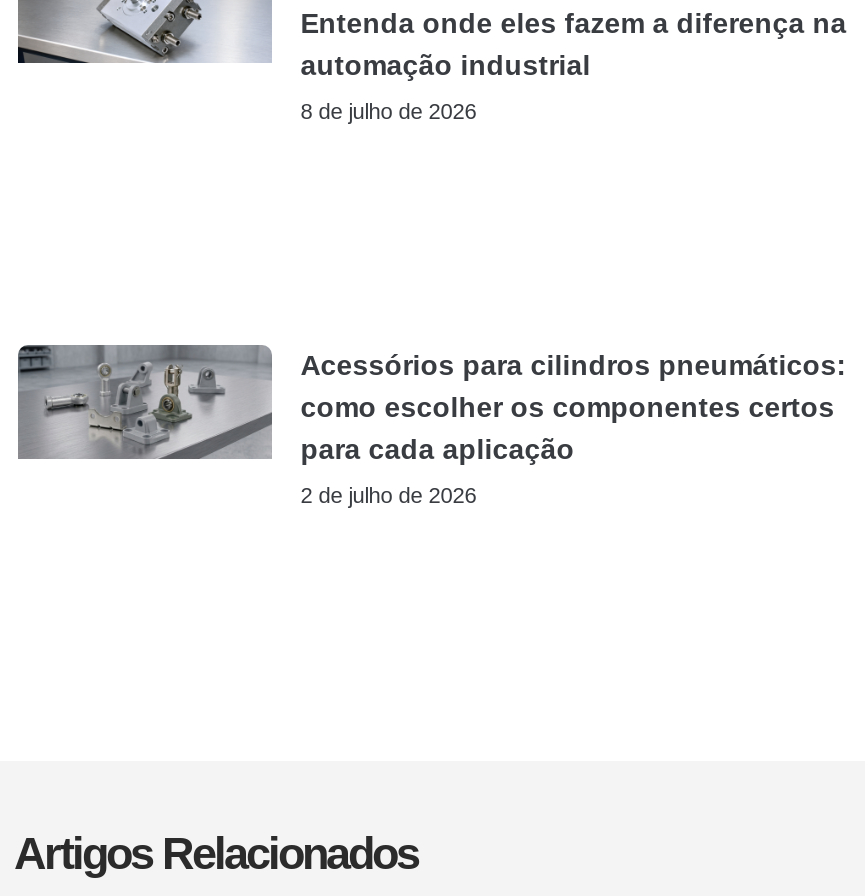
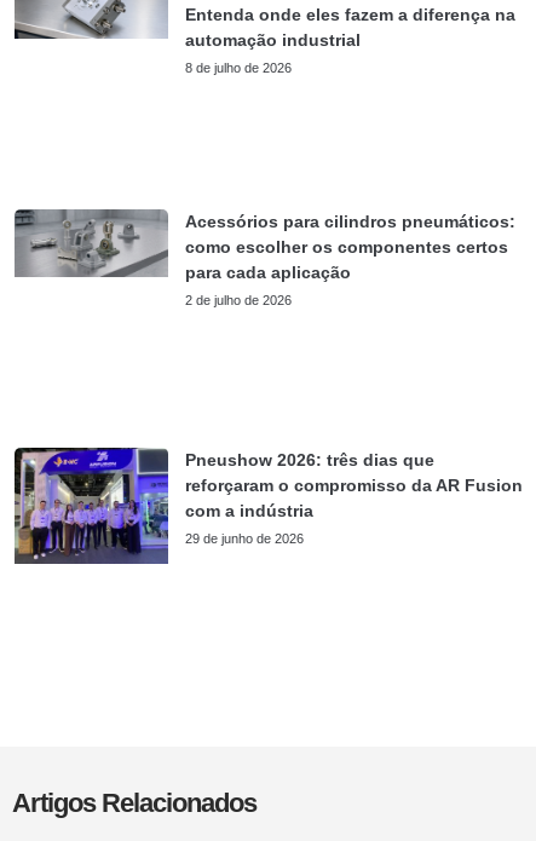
none -> [13,447,523,564] [image] | Pneushow 2026: três dias que | reforçaram o compromisso da AR Fusion | com a indústria | 29 de junho de 2026

